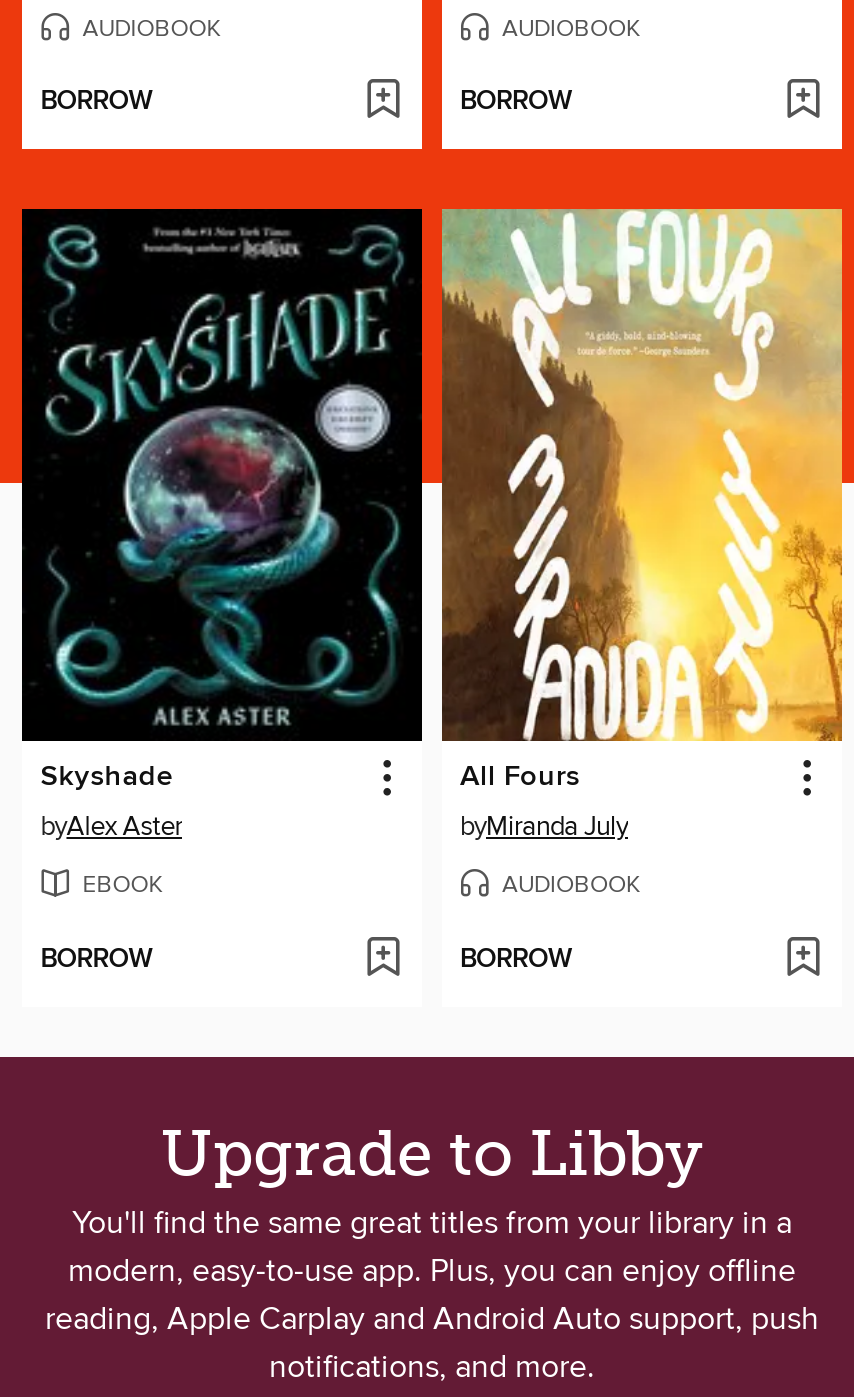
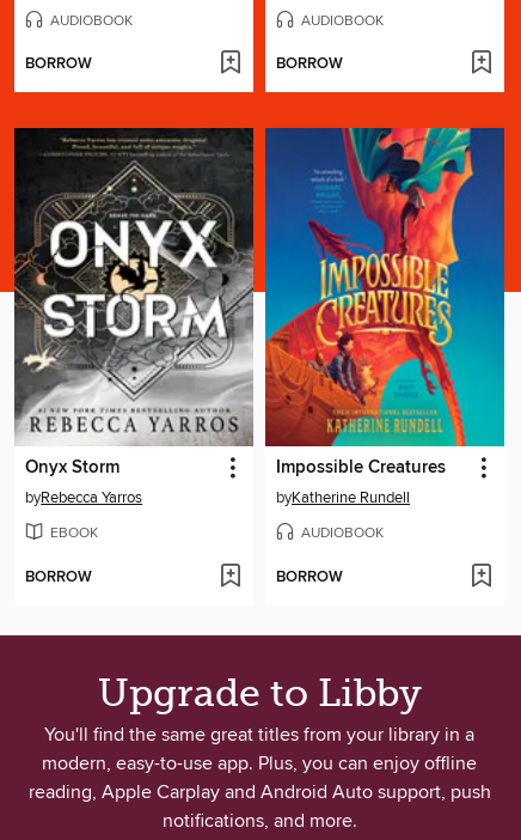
[20,211,424,844] [image] | Skyshade | byAlex Aster -> [13,129,255,508] [image] | Onyx Storm | byRebecca Yarros
[440,207,844,844] [image] | All Fours | byMiranda July -> [264,127,505,508] [image] | Impossible Creatures | byKatherine Rundell

